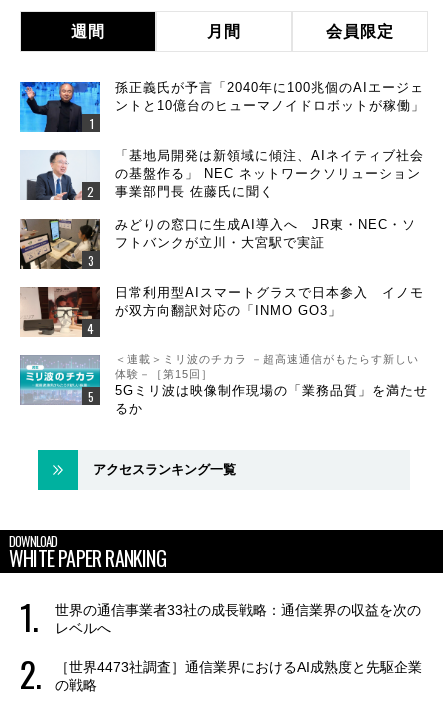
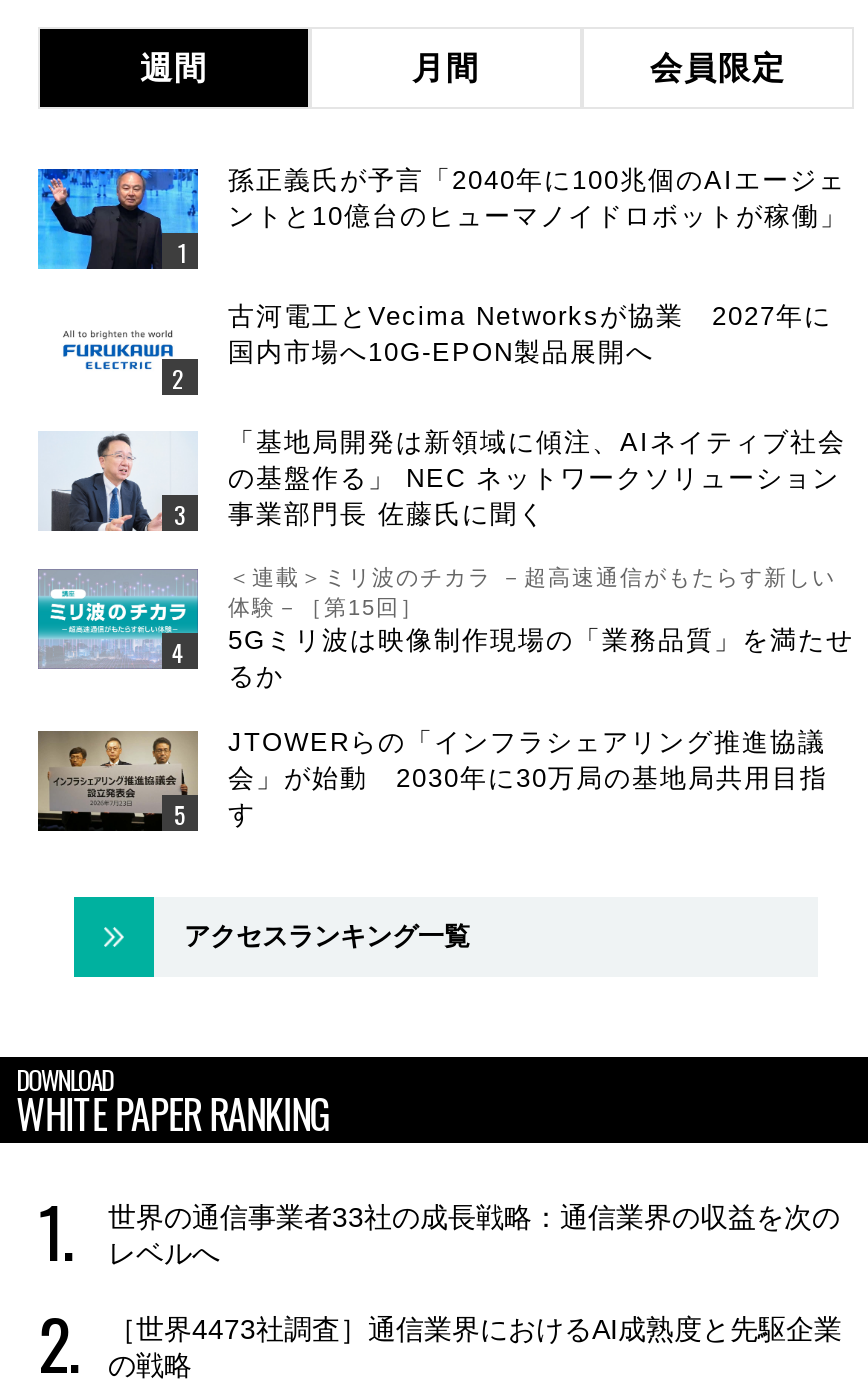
none -> [228,300,832,366] 古河電工とVecima Networksが協業 2027年に | 国内市場へ10G-EPON製品展開へ
moved [23,148,424,203] -> [44,426,846,536]: [image] | 「基地局開発は新領域に傾注、AIネイティブ社会 | の基盤作る」 NEC ネットワークソリューション | 事業部門長 佐藤氏に聞く
[19,219,101,269] [image] -> [42,306,196,396] [image]
[115,217,424,318] みどりの窓口に生成AI導入へ JR東・NEC・ソ | フトバンクが立川・大宮駅で実証 | 日常利用型AIスマートグラスで日本参入 イノモ | が双方向翻訳対応の「INMO GO3」 -> none
[20,286,101,336] [image] -> [36,730,200,834] [image]
moved [19,353,428,416] -> [36,564,854,690]: [image] | ＜連載＞ミリ波のチカラ －超高速通信がもたらす新しい | 体験－［第15回］ | 5Gミリ波は映像制作現場の「業務品質」を満たせ | るか
none -> [228,726,828,828] JTOWERらの「インフラシェアリング推進協議 | 会」が始動 2030年に30万局の基地局共用目指 | す

